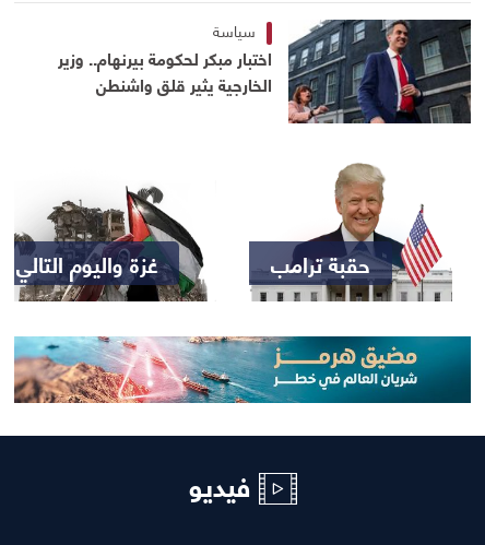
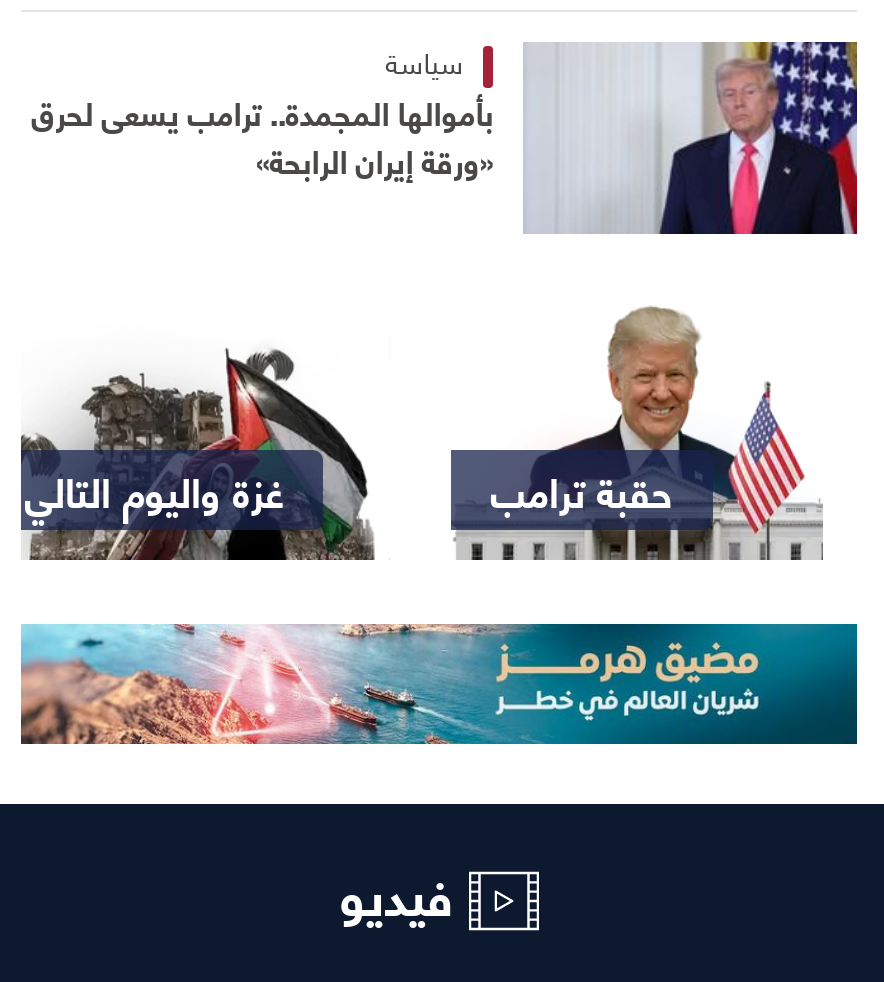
[58,19,472,125] [image] | اختبار مبكر لحكومة بيرنهام.. وزير | الخارجية يثير قلق واشنطن -> [32,40,859,236] [image] | بأموالها المجمدة.. ترامب يسعى لحرق | «ورقة إيران الرابحة»

